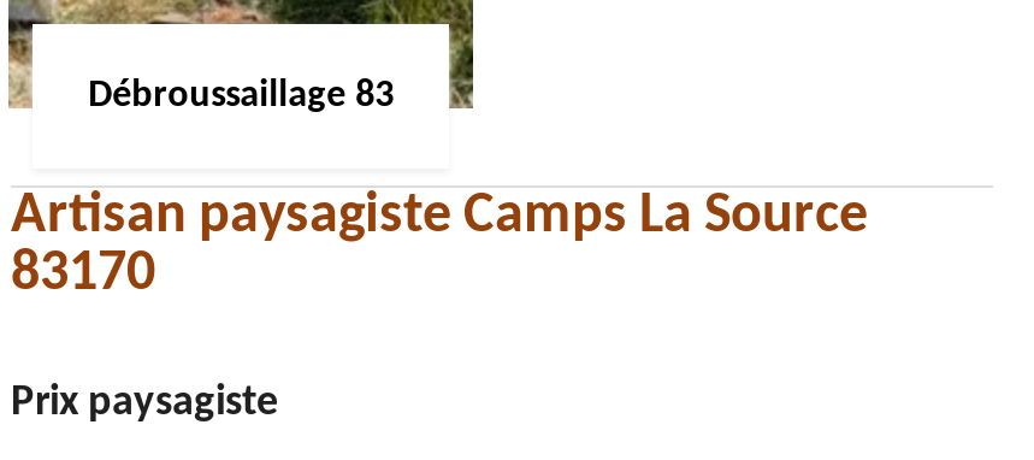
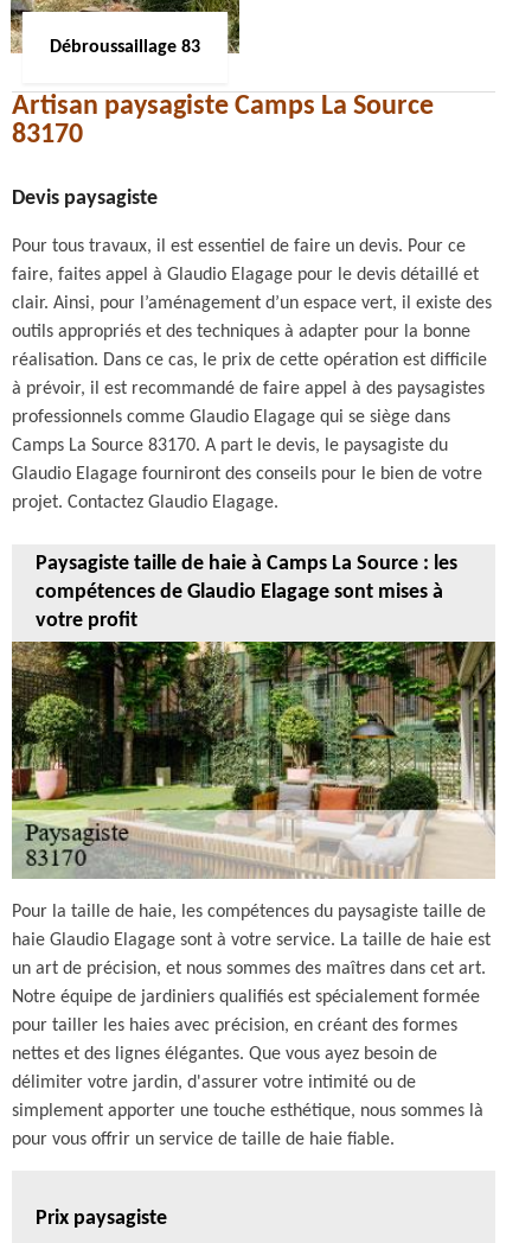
none -> [11,639,496,1149] [image] | Pour la taille de haie, les compétences du paysagiste taille de | haie Glaudio Elagage sont à votre service. La taille de haie est | un art de précision, et nous sommes des maîtres dans cet art. | Notre équipe de jardiniers qualifiés est spécialement formée | pour tailler les haies avec précision, en créant des formes | nettes et des lignes élégantes. Que vous ayez besoin de | délimiter votre jardin, d'assurer votre intimité ou de | simplement apporter une touche esthétique, nous sommes là | pour vous offrir un service de taille de haie fiable.
none -> [12,187,492,632] Devis paysagiste | Pour tous travaux, il est essentiel de faire un devis. Pour ce | faire, faites appel à Glaudio Elagage pour le devis détaillé et | clair. Ainsi, pour l’aménagement d’un espace vert, il existe des | outils appropriés et des techniques à adapter pour la bonne | réalisation. Dans ce cas, le prix de cette opération est difficile | à prévoir, il est recommandé de faire appel à des paysagistes | professionnels comme Glaudio Elagage qui se siège dans | Camps La Source 83170. A part le devis, le paysagiste du | Glaudio Elagage fourniront des conseils pour le bien de votre | projet. Contactez Glaudio Elagage. | Paysagiste taille de haie à Camps La Source : les | compétences de Glaudio Elagage sont mises à | votre profit

